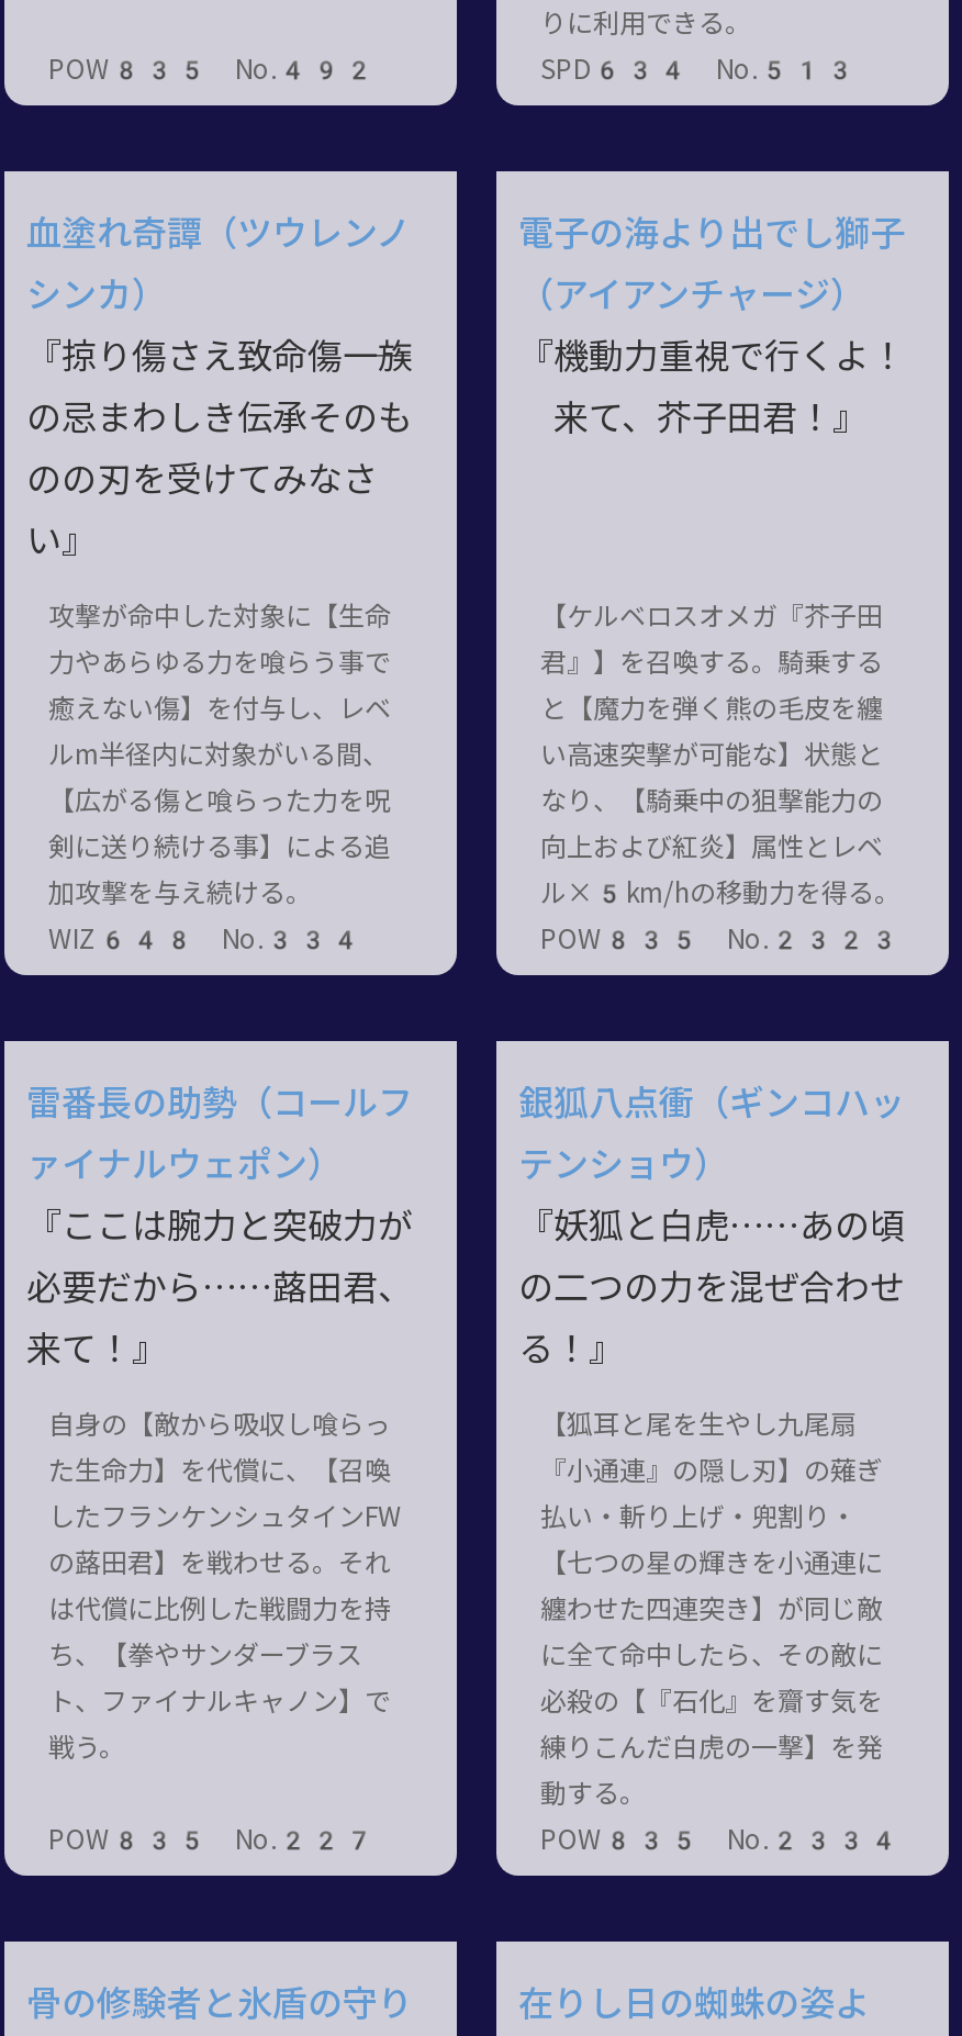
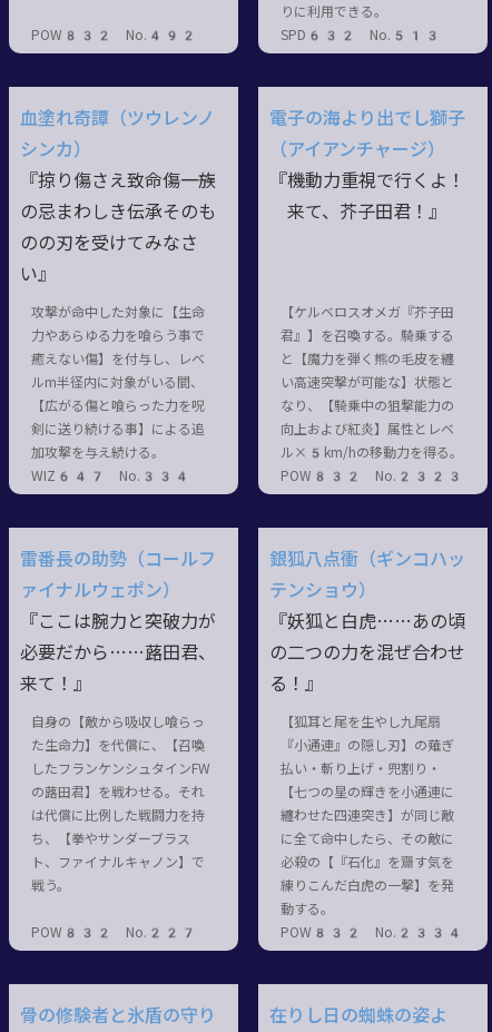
[48,55,376,85] POW835 No.492 -> [31,28,197,43] POW832 No.492
[540,55,856,85] SPD634 No.513 -> [280,28,441,43] SPD632 No.513
[48,924,362,955] WIZ648 No.334 -> [31,469,190,484] WIZ647 No.334
[540,924,900,955] POW835 No.2323 -> [280,469,463,484] POW832 No.2323
[48,1825,376,1856] POW835 No.227 -> [31,925,197,941] POW832 No.227
[540,1825,900,1856] POW835 No.2334 -> [280,925,463,941] POW832 No.2334

